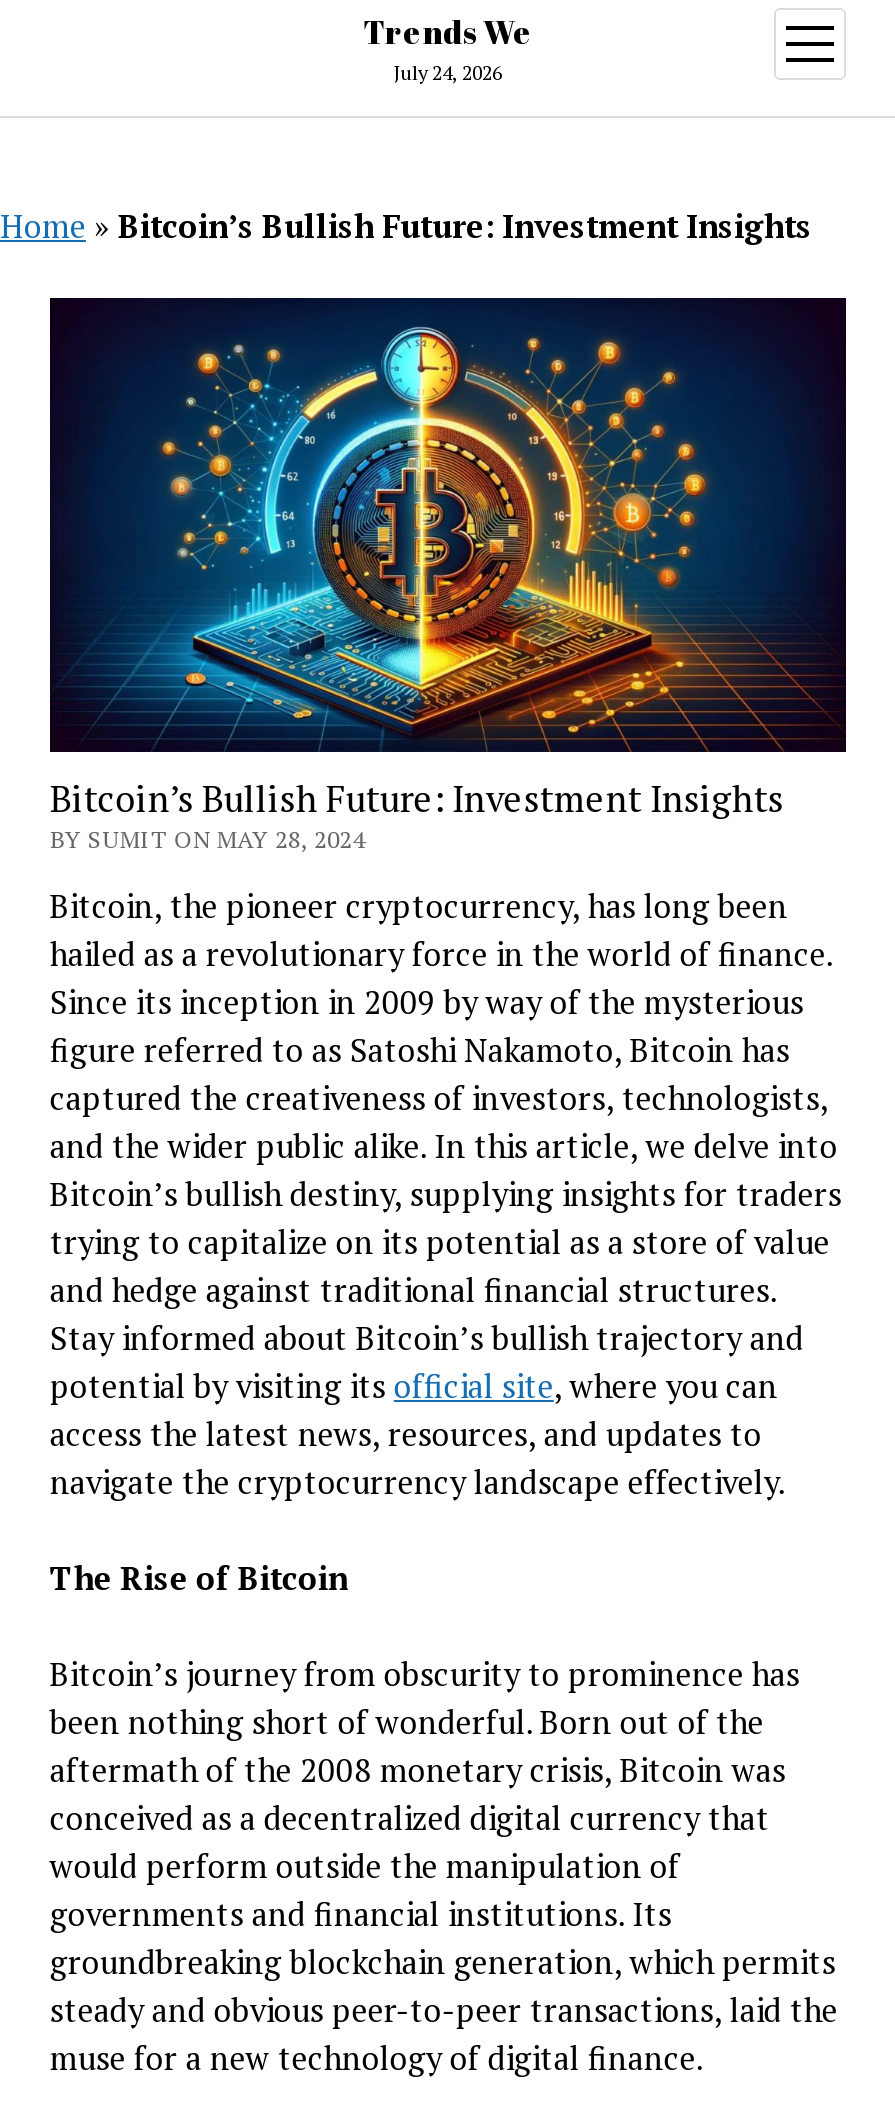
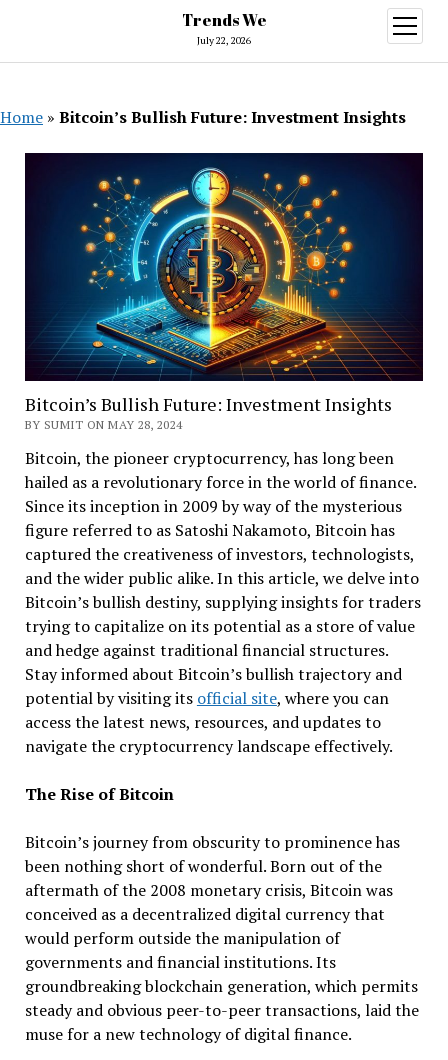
[394,60,502,86] July 24, 2026 -> [197,34,251,47] July 22, 2026

